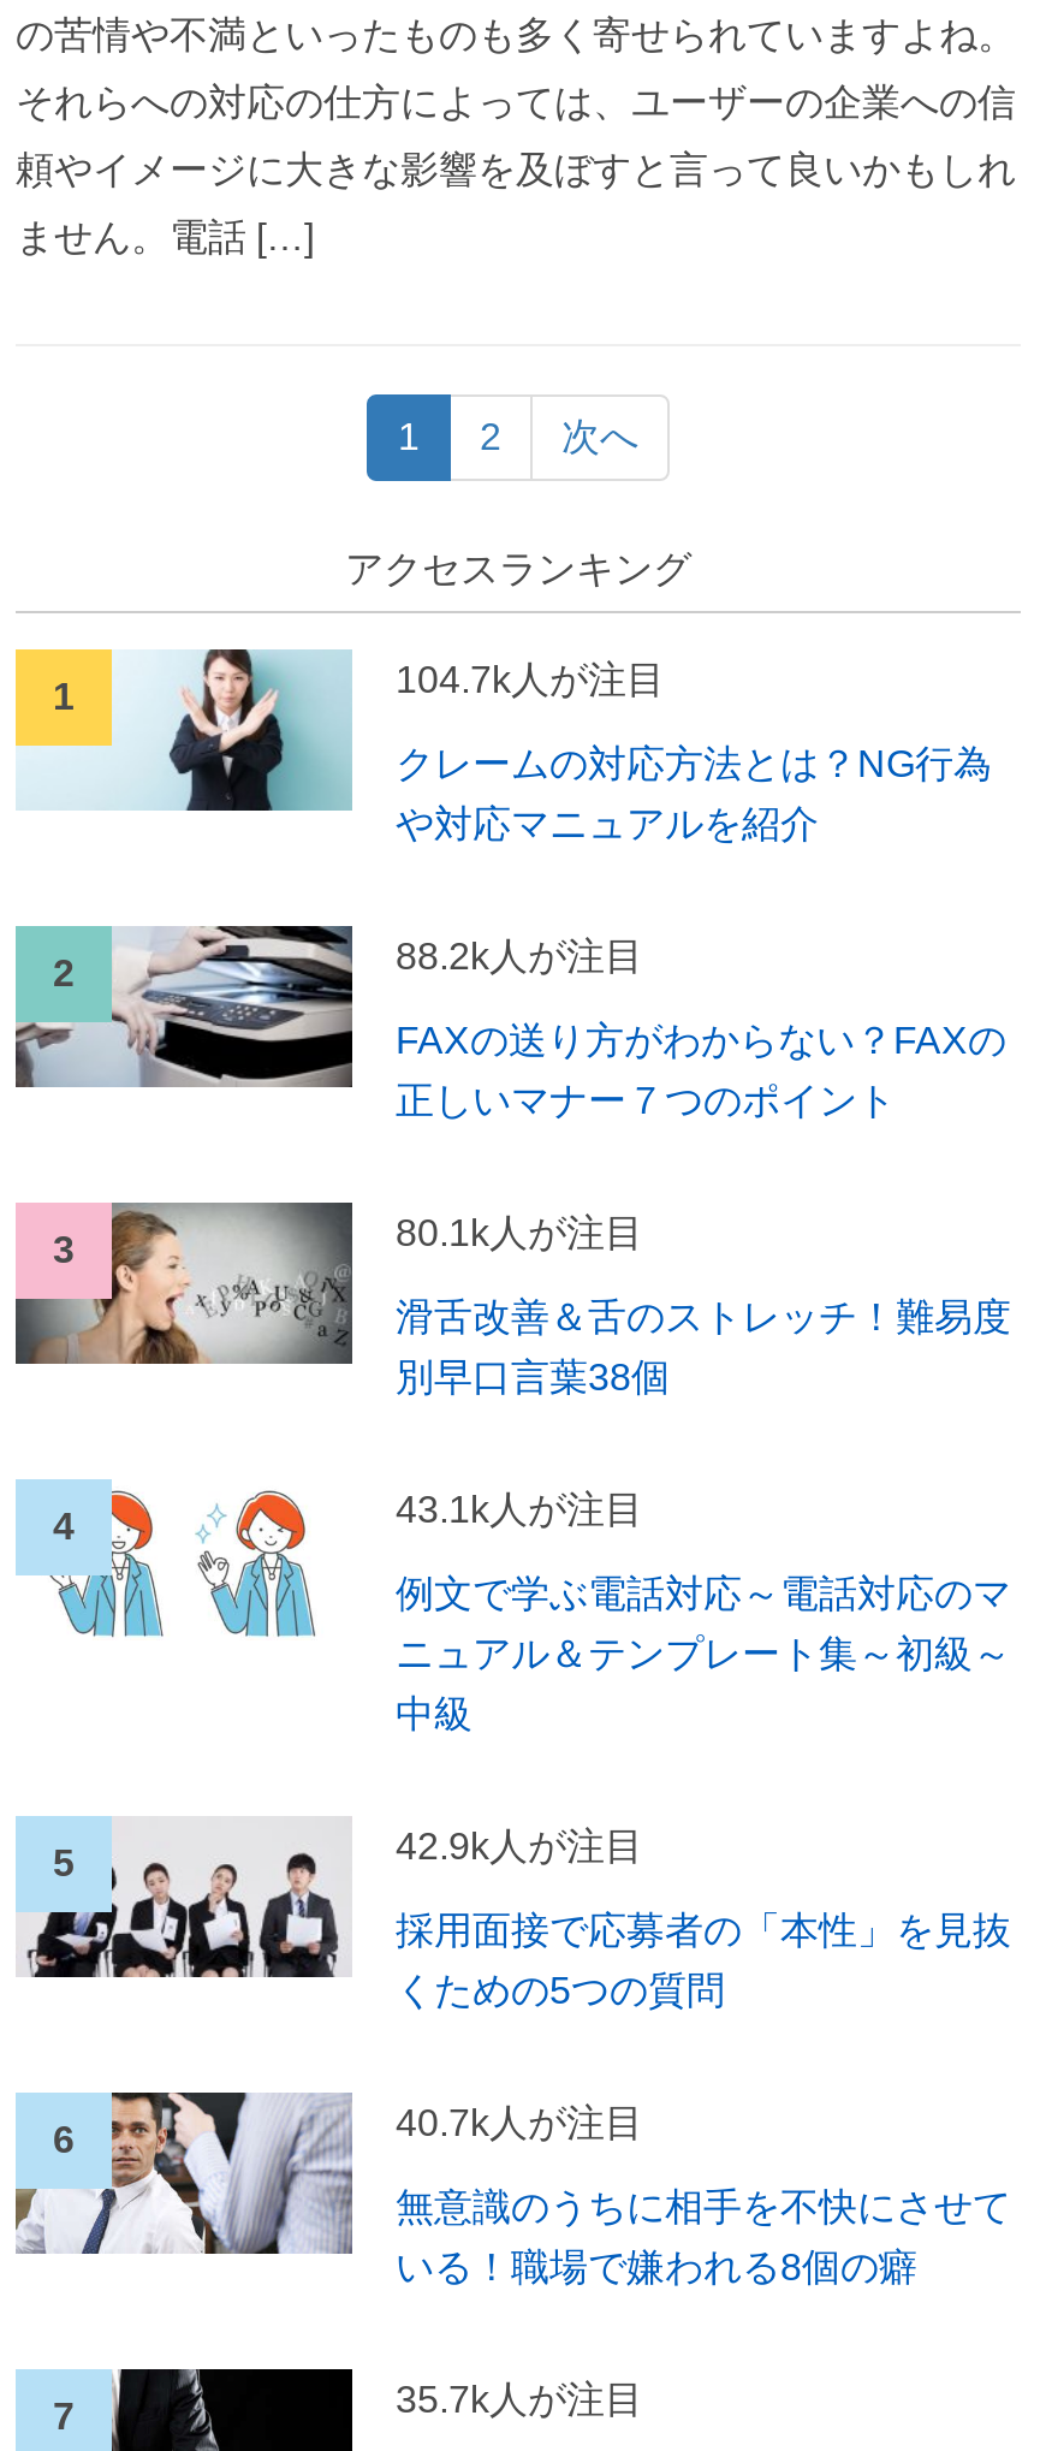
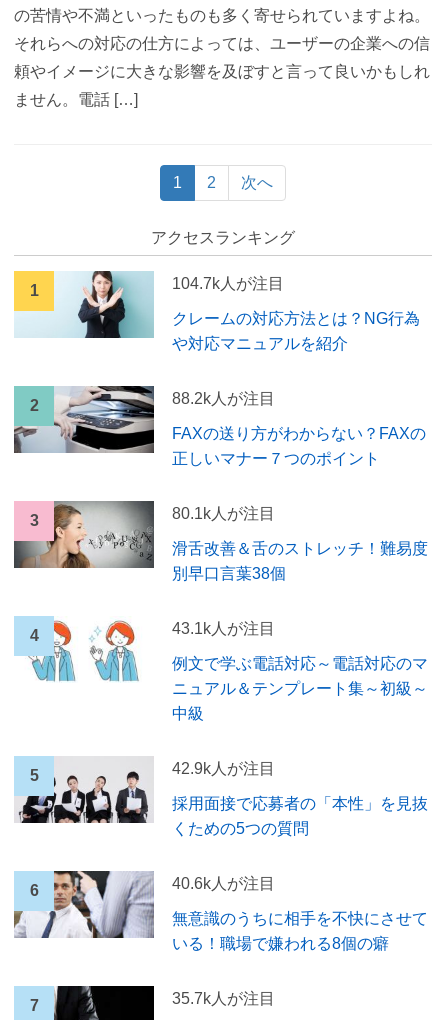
[396,2102,643,2143] 40.7k人が注目 -> [172,875,275,892] 40.6k人が注目

